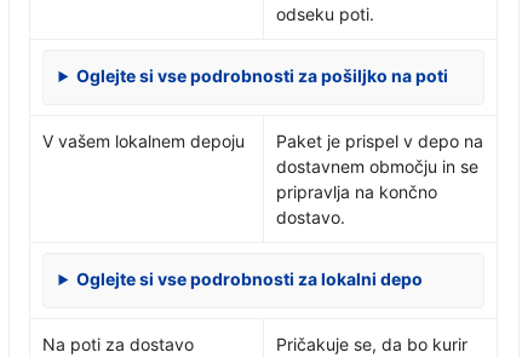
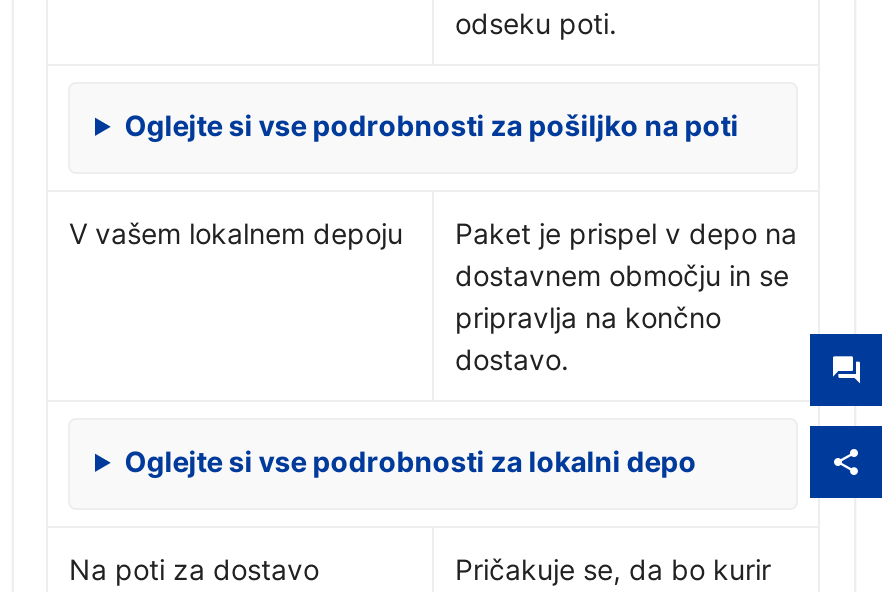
none -> [808,332,876,408] [image]
none -> [808,424,876,500] [image]

